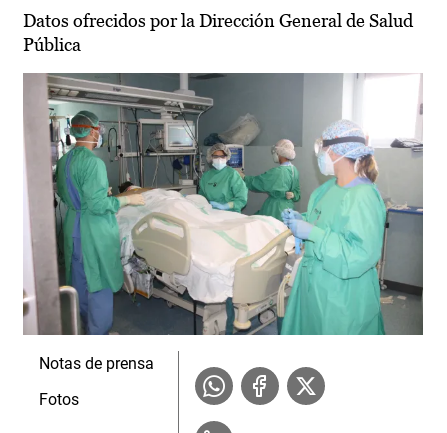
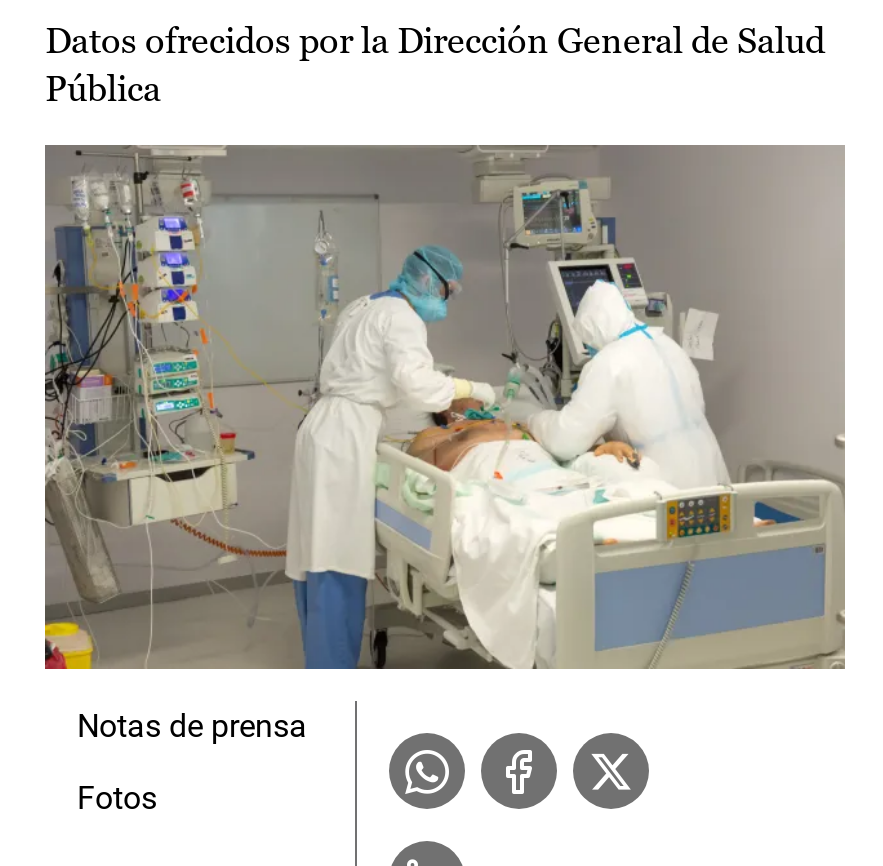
[22,72,424,336] [image] -> [43,144,847,672] [image]

